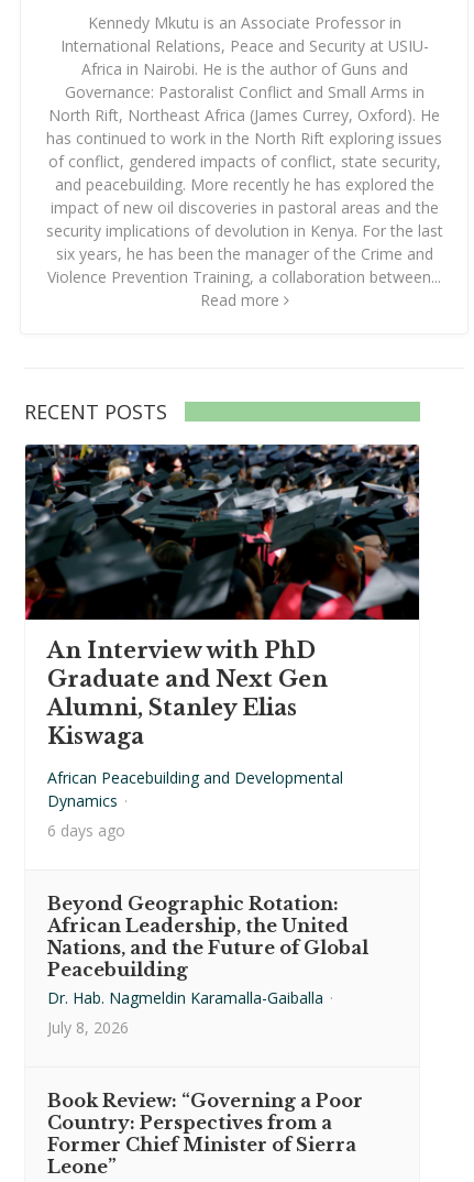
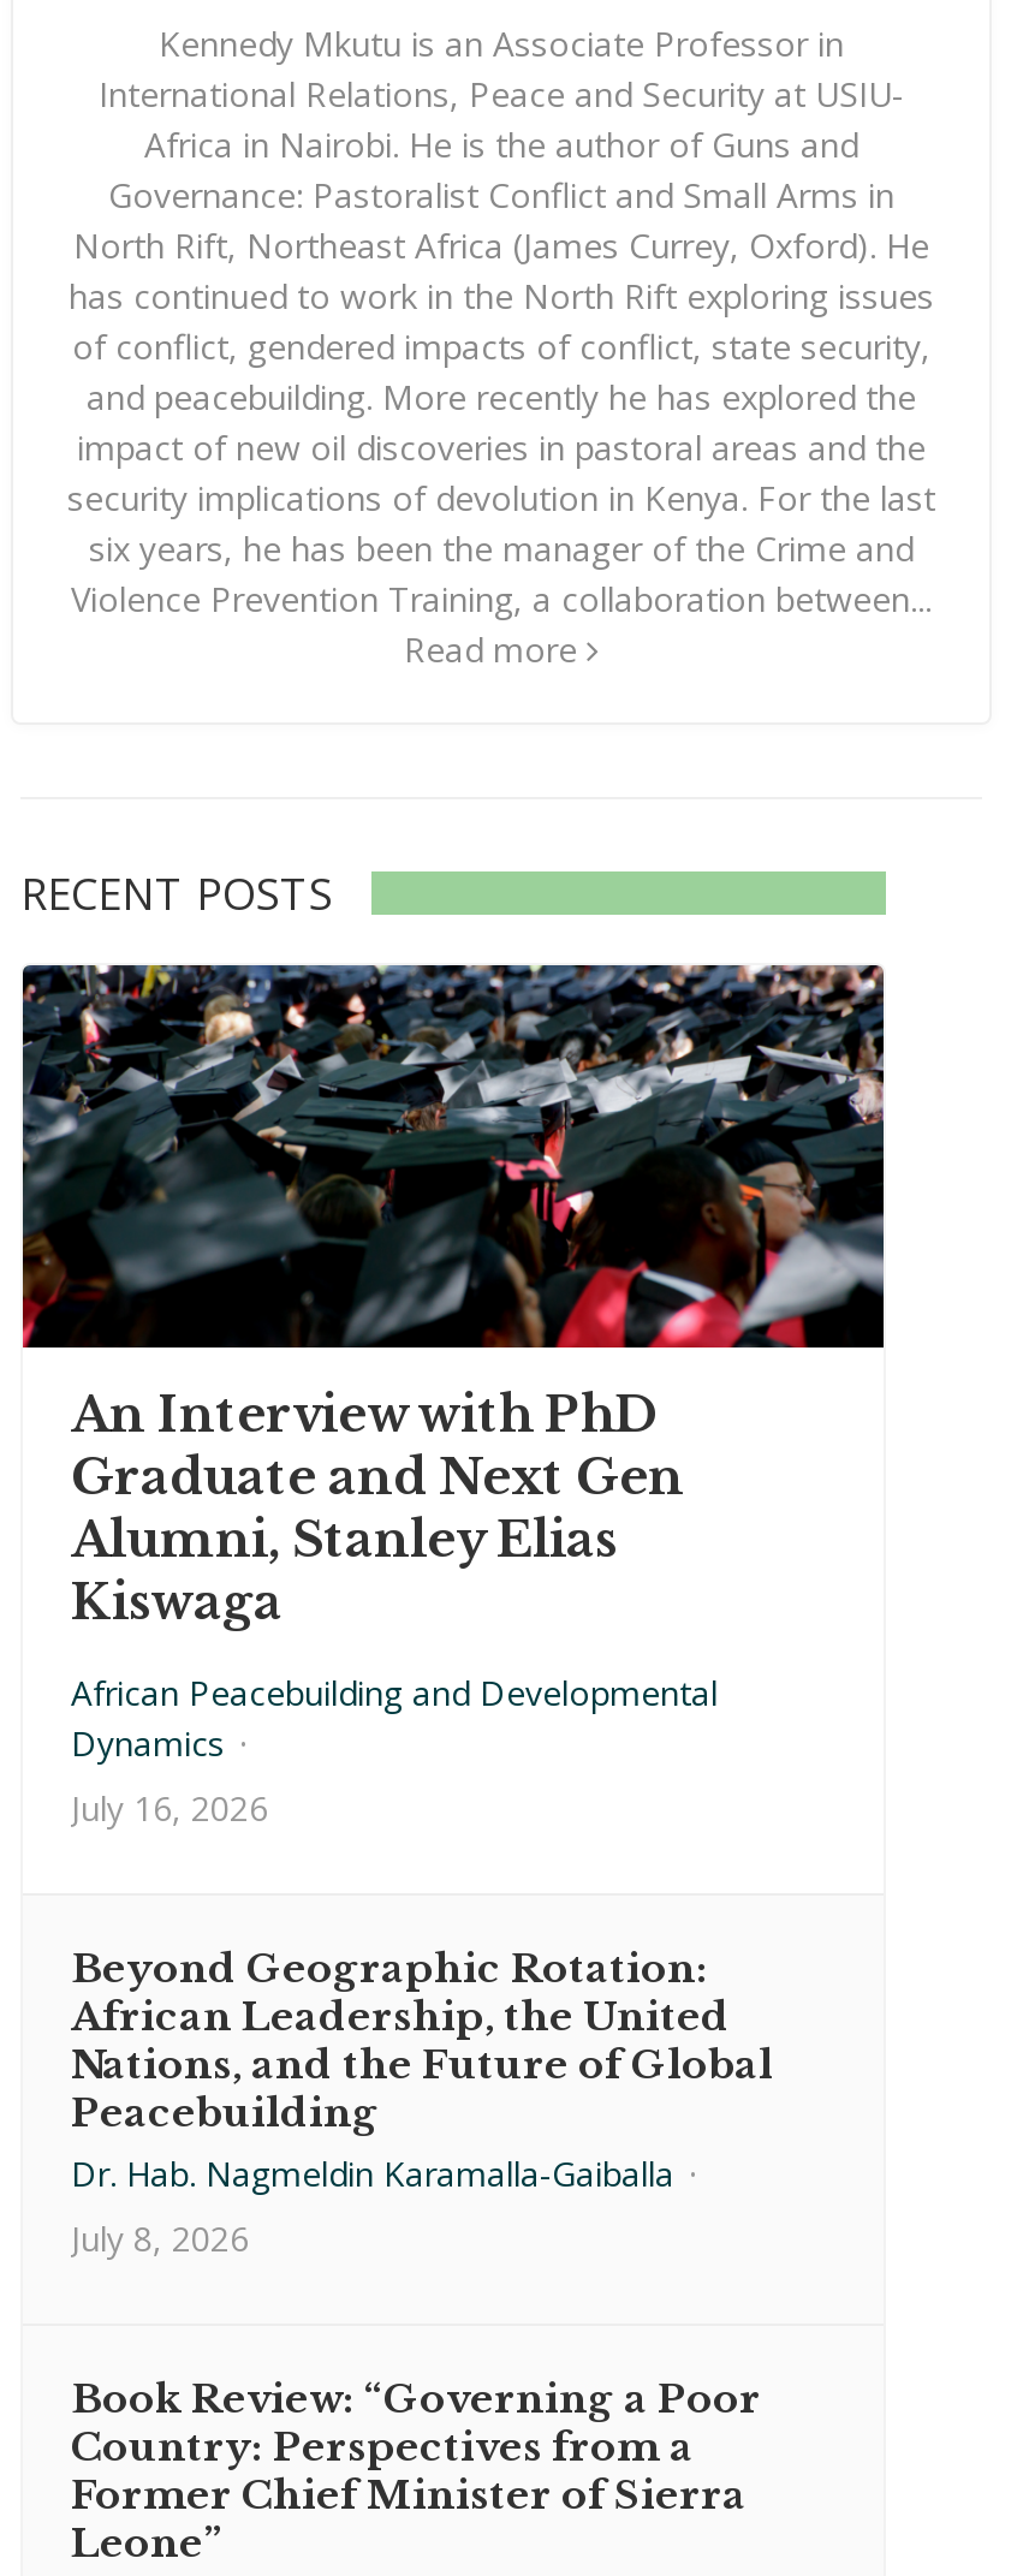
[47,820,125,841] 6 days ago -> [71,1785,268,1831] July 16, 2026

